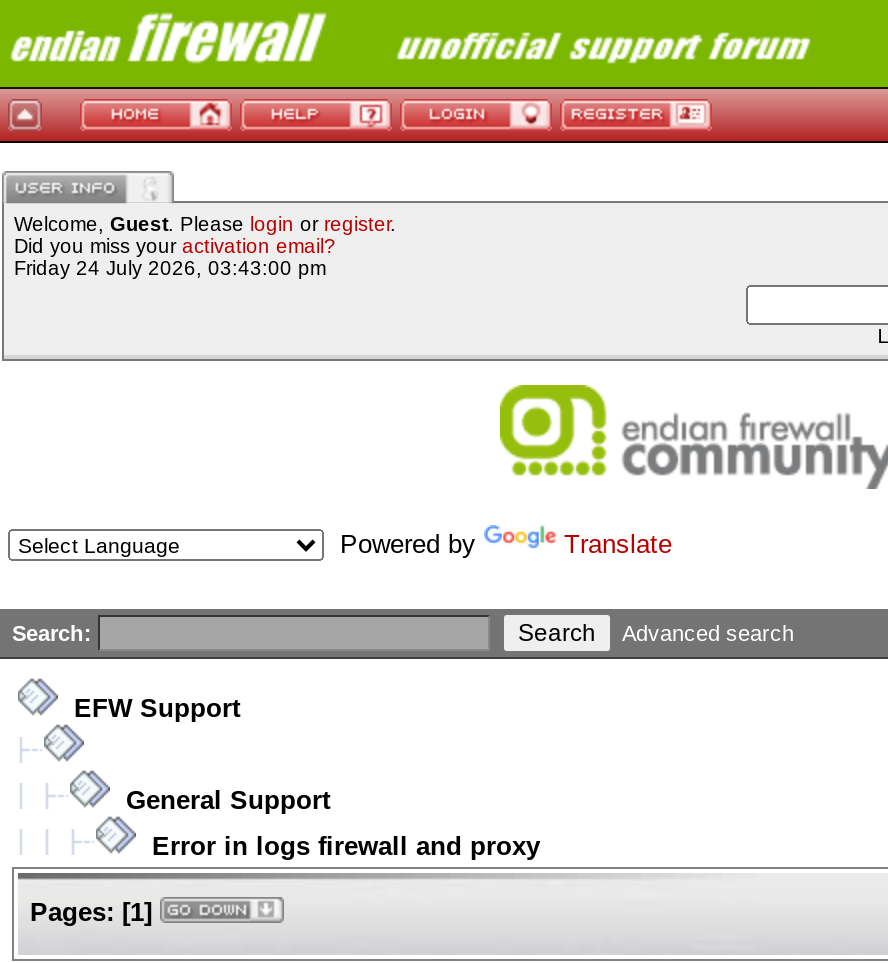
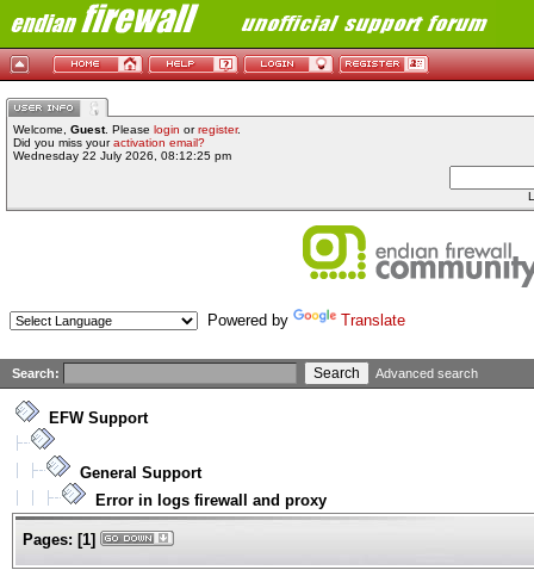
[14,257,326,279] Friday 24 July 2026, 03:43:00 pm -> [13,149,231,162] Wednesday 22 July 2026, 08:12:25 pm

